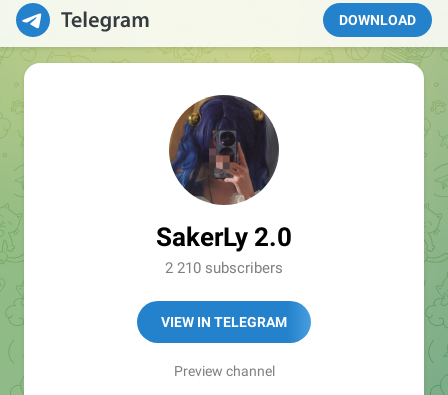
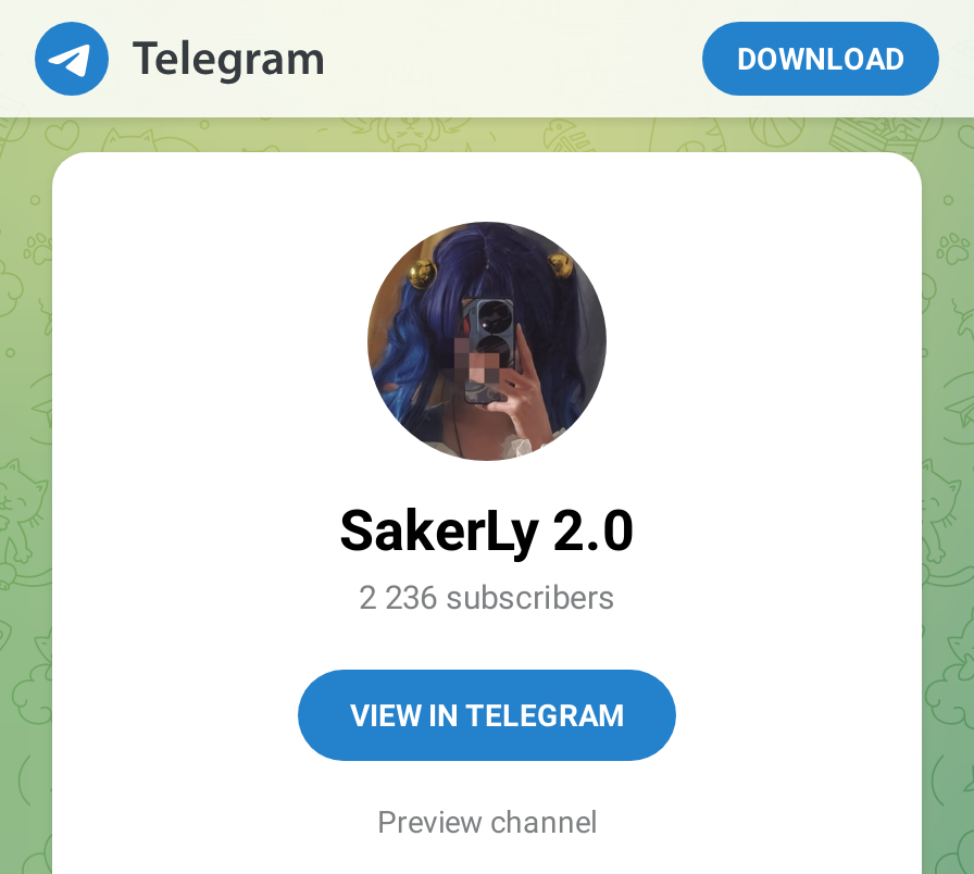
[165,259,283,277] 2 210 subscribers -> [359,578,615,617] 2 236 subscribers

